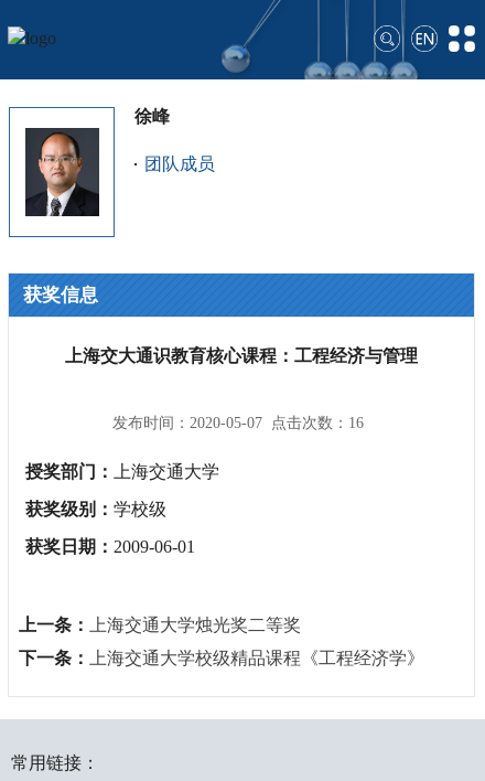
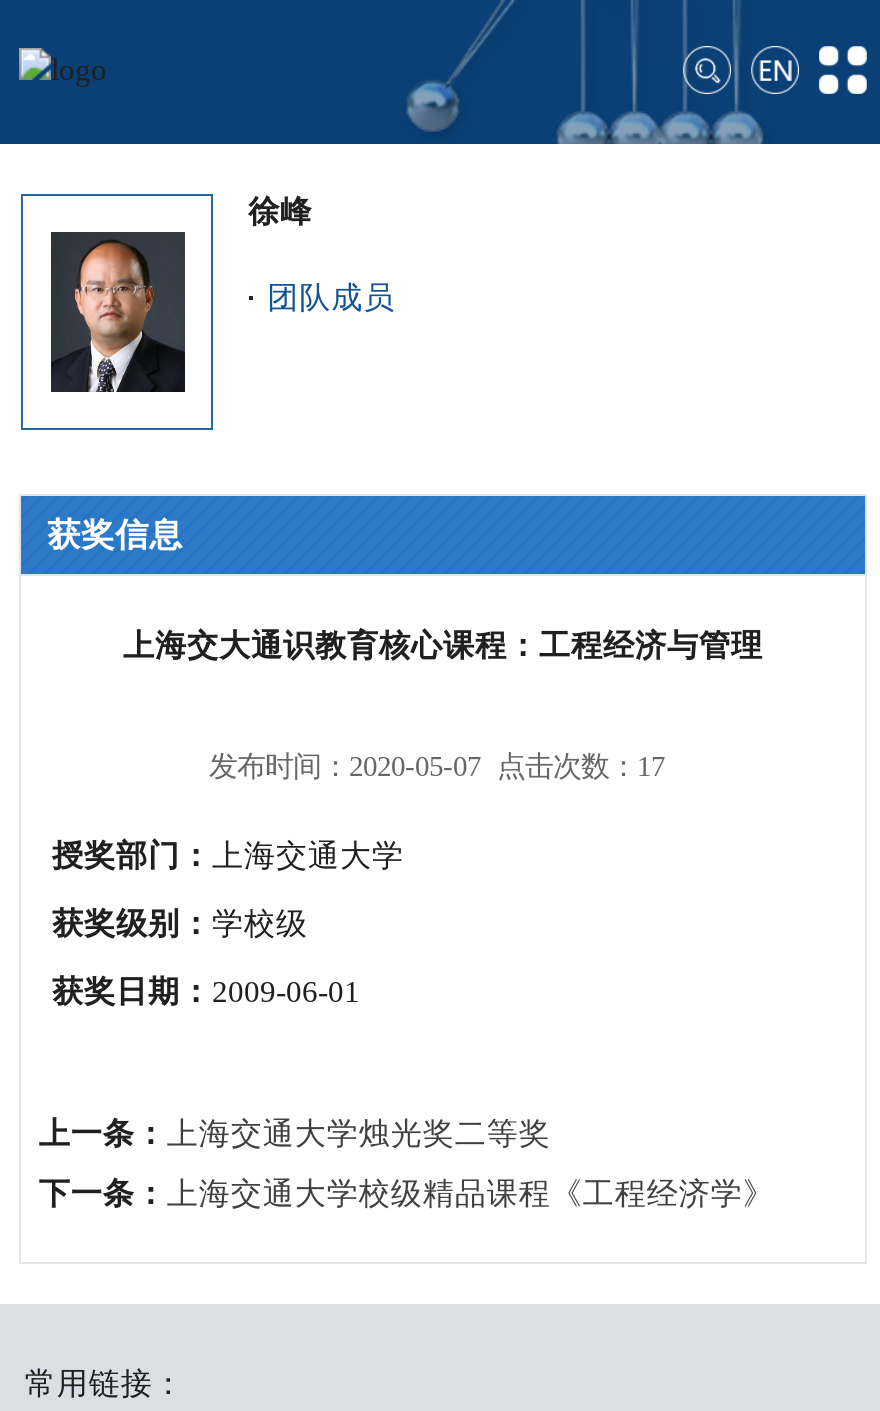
[112,413,364,431] 发布时间：2020-05-07 点击次数：16 -> [209,749,665,781] 发布时间：2020-05-07 点击次数：17

